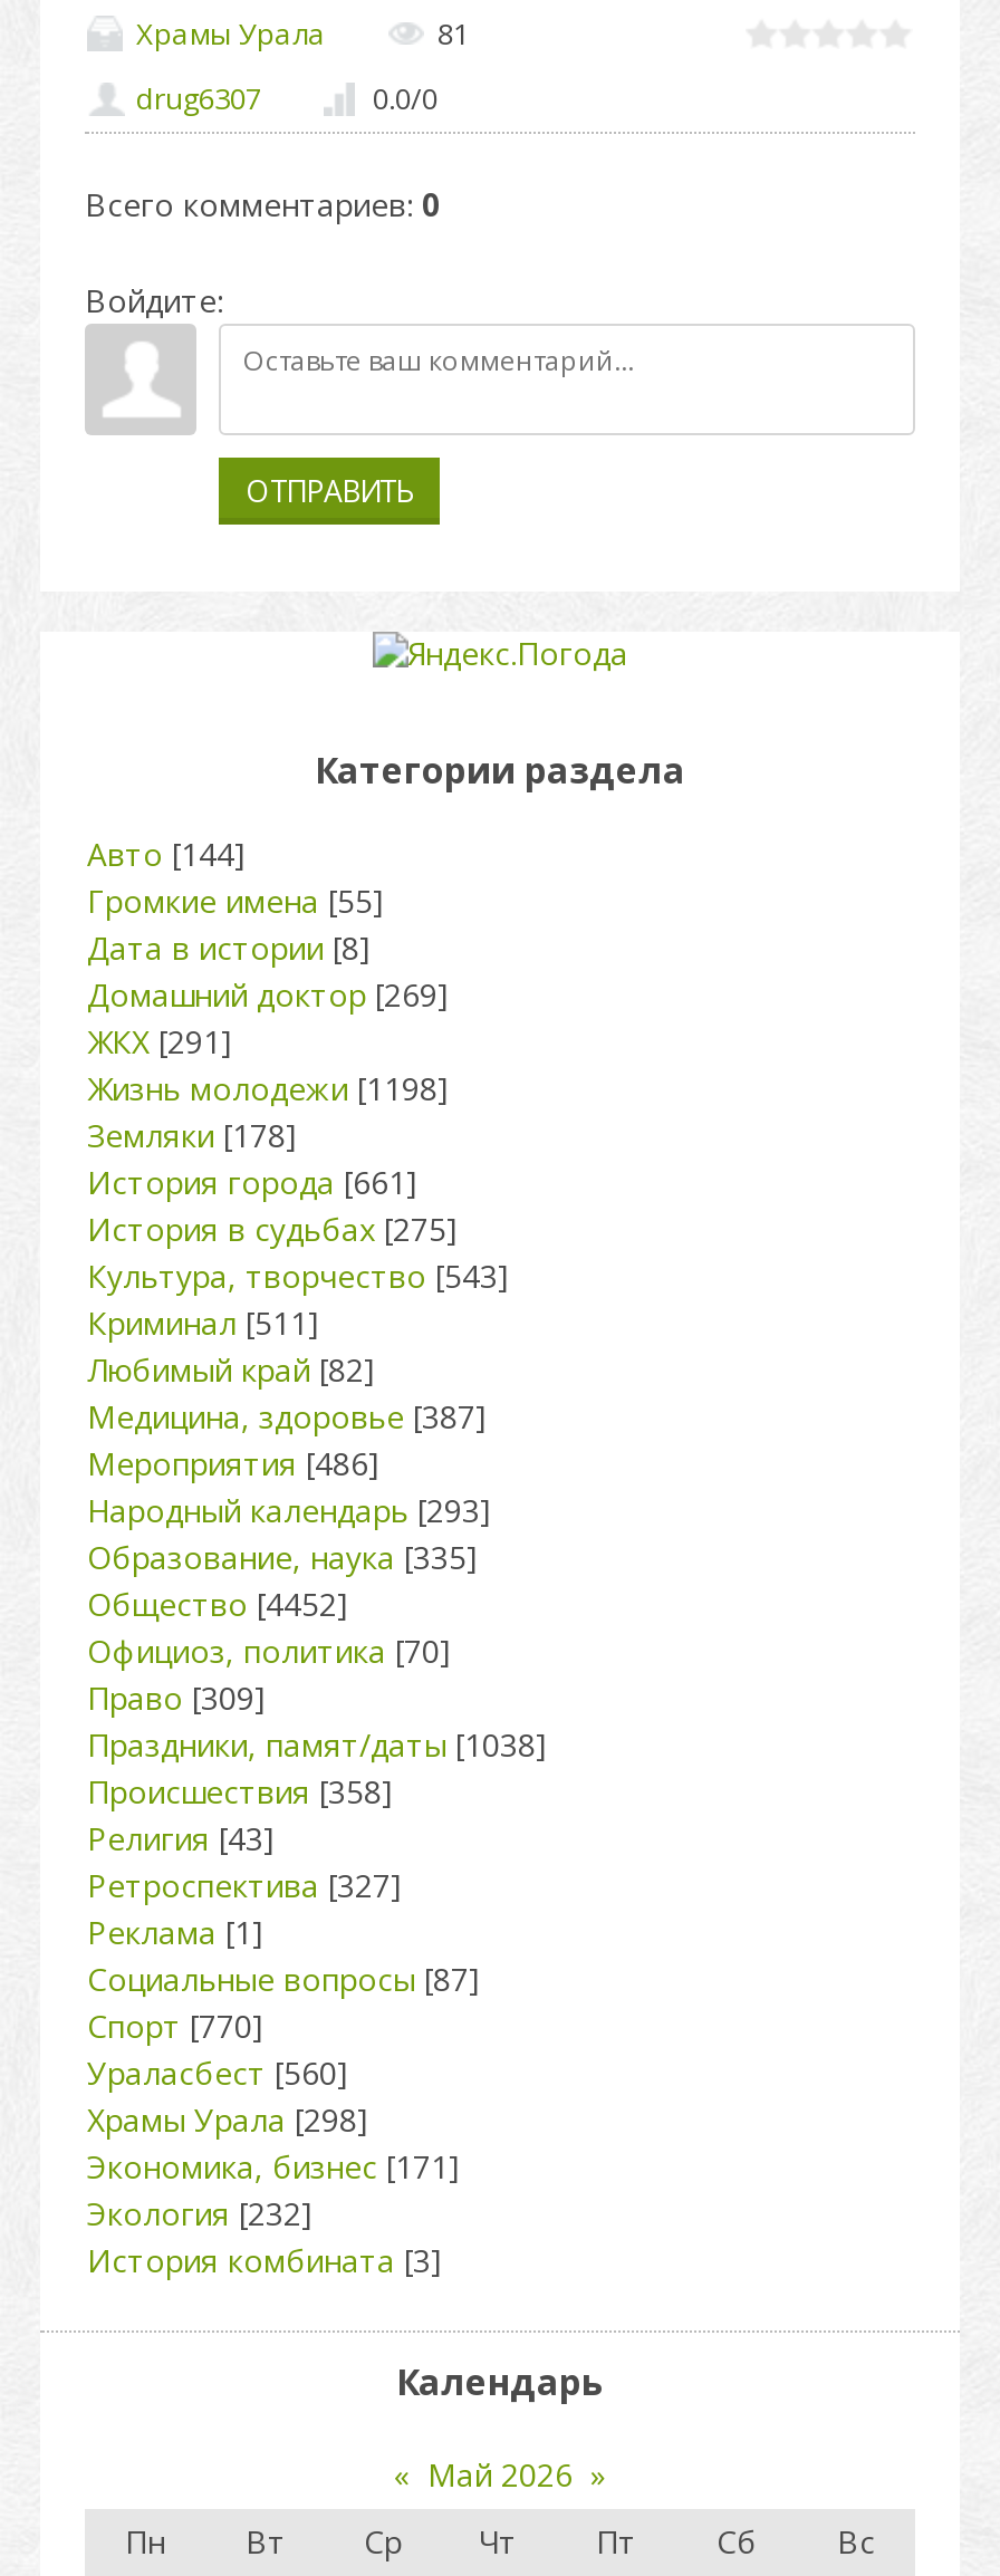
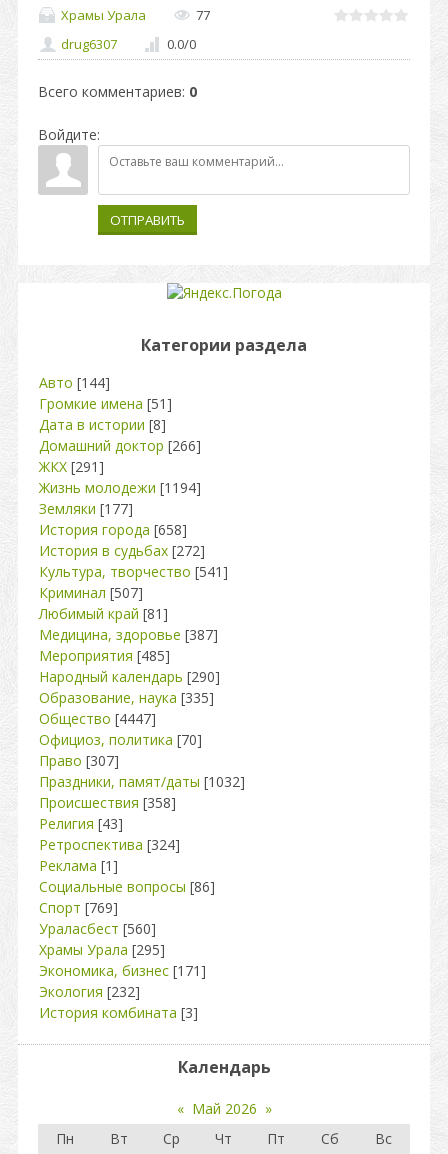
[437,12,469,52] 81 -> [196,5,210,23] 77
[87,880,384,922] Громкие имена [55] -> [39,394,172,413] Громкие имена [51]
[87,973,449,1016] Домашний доктор [269] -> [39,436,201,455] Домашний доктор [266]
[87,1067,449,1109] Жизнь молодежи [1198] -> [39,478,201,497] Жизнь молодежи [1194]
[87,1114,297,1156] Земляки [178] -> [39,499,133,518] Земляки [177]
[87,1161,417,1203] История города [661] -> [39,520,187,539] История города [658]
[87,1208,458,1250] История в судьбах [275] -> [39,541,205,560] История в судьбах [272]
[87,1255,509,1297] Культура, творчество [543] -> [39,562,228,581] Культура, творчество [541]
[87,1301,319,1344] Криминал [511] -> [39,583,143,602] Криминал [507]
[87,1348,375,1391] Любимый край [82] -> [39,604,168,623] Любимый край [81]
[87,1442,379,1484] Мероприятия [486] -> [39,646,170,665] Мероприятия [485]
[87,1489,491,1531] Народный календарь [293] -> [39,667,220,686] Народный календарь [290]
[87,1583,348,1625] Общество [4452] -> [39,709,156,728] Общество [4447]
[87,1676,266,1719] Право [309] -> [39,751,119,770] Право [307]
[87,1723,547,1766] Праздники, памят/даты [1038] -> [39,772,245,791] Праздники, памят/даты [1032]
[87,1864,402,1906] Ретроспектива [327] -> [39,835,180,854] Ретроспектива [324]
[87,1958,480,2000] Социальные вопросы [87] -> [39,877,215,896] Социальные вопросы [86]
[87,2005,263,2047] Спорт [770] -> [39,898,118,917] Спорт [769]
[87,2098,368,2141] Храмы Урала [298] -> [39,940,165,959] Храмы Урала [295]

